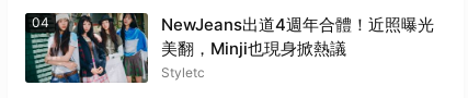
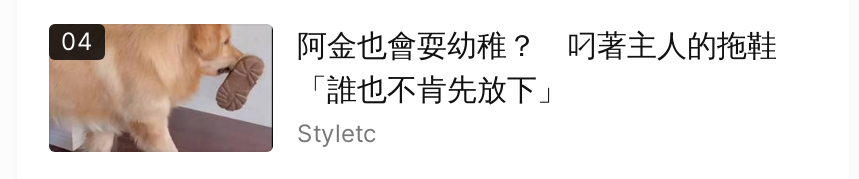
[24,12,434,84] [image] | NewJeans出道4週年合體！近照曝光 | 美翻，Minji也現身掀熱議 -> [47,22,777,154] [image] | 阿金也會耍幼稚？ 叼著主人的拖鞋 | 「誰也不肯先放下」

